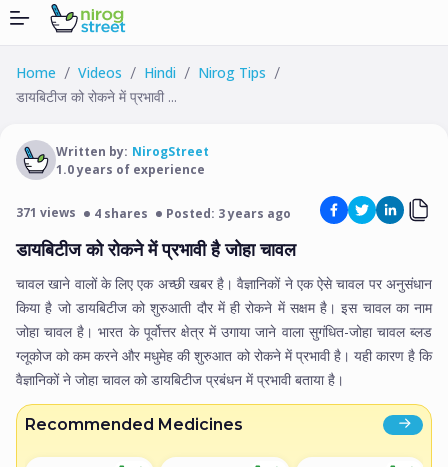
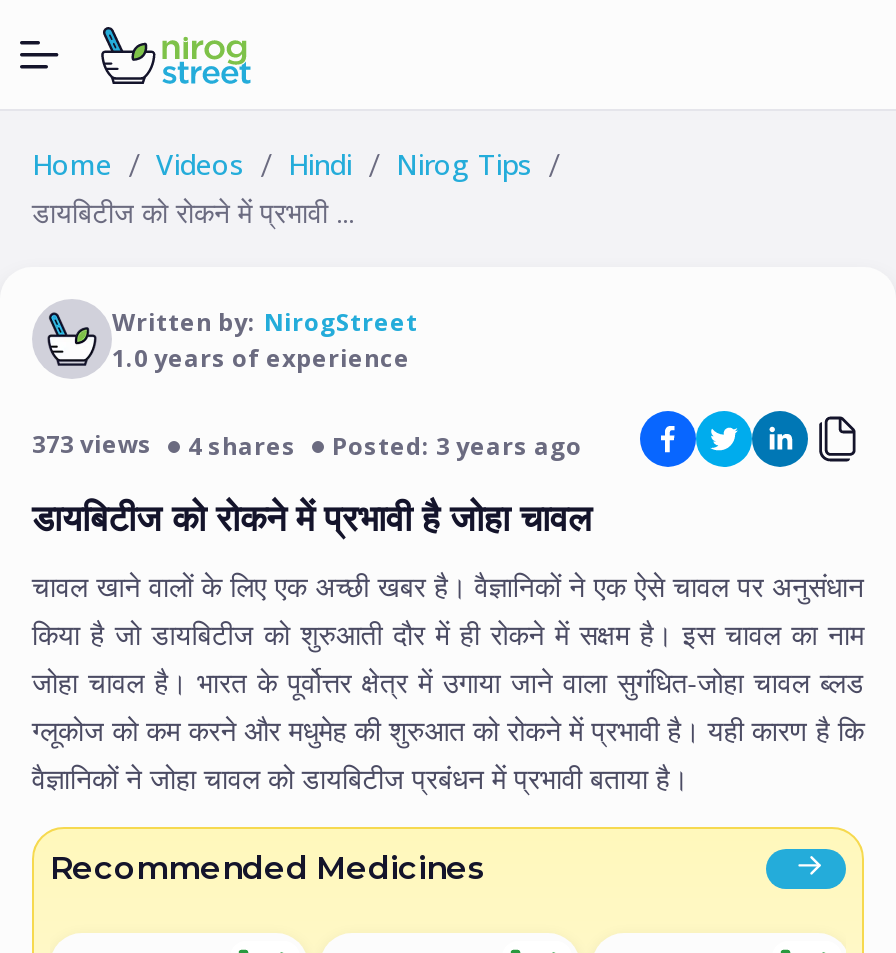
[16,204,291,222] 371 views 4 shares Posted: 3 years ago -> [32,427,582,463] 373 views 4 shares Posted: 3 years ago

